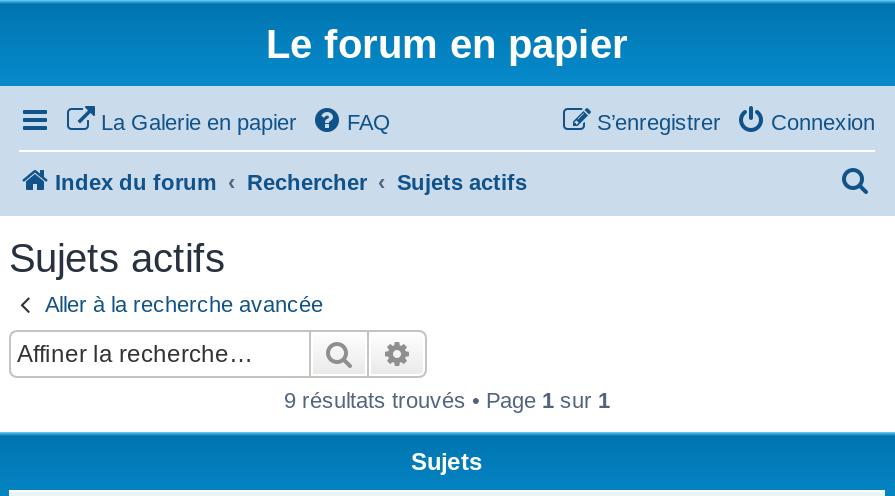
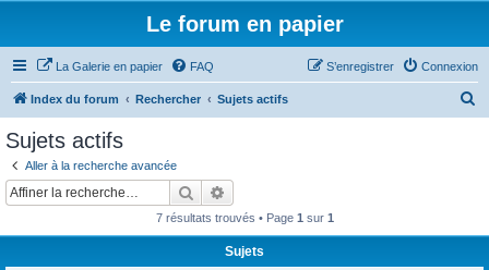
[284,387,610,411] 9 résultats trouvés • Page 1 sur 1 -> [156,211,333,224] 7 résultats trouvés • Page 1 sur 1

